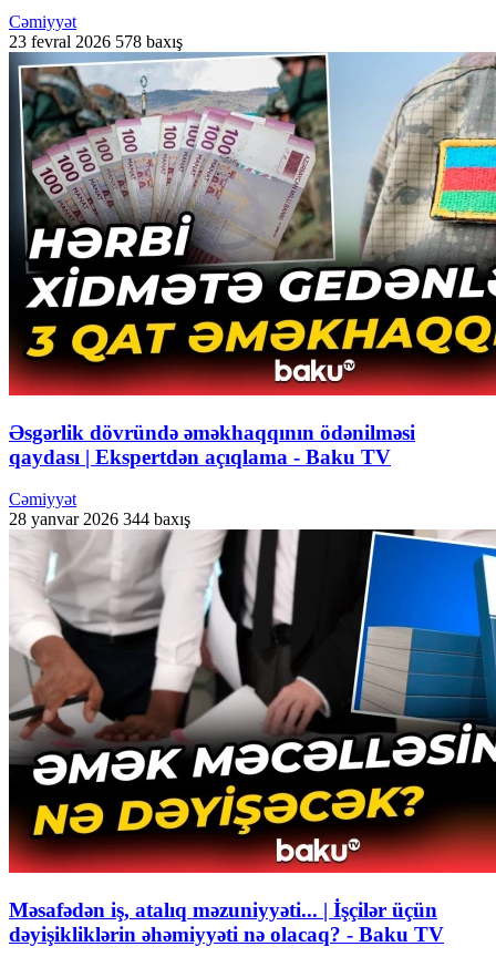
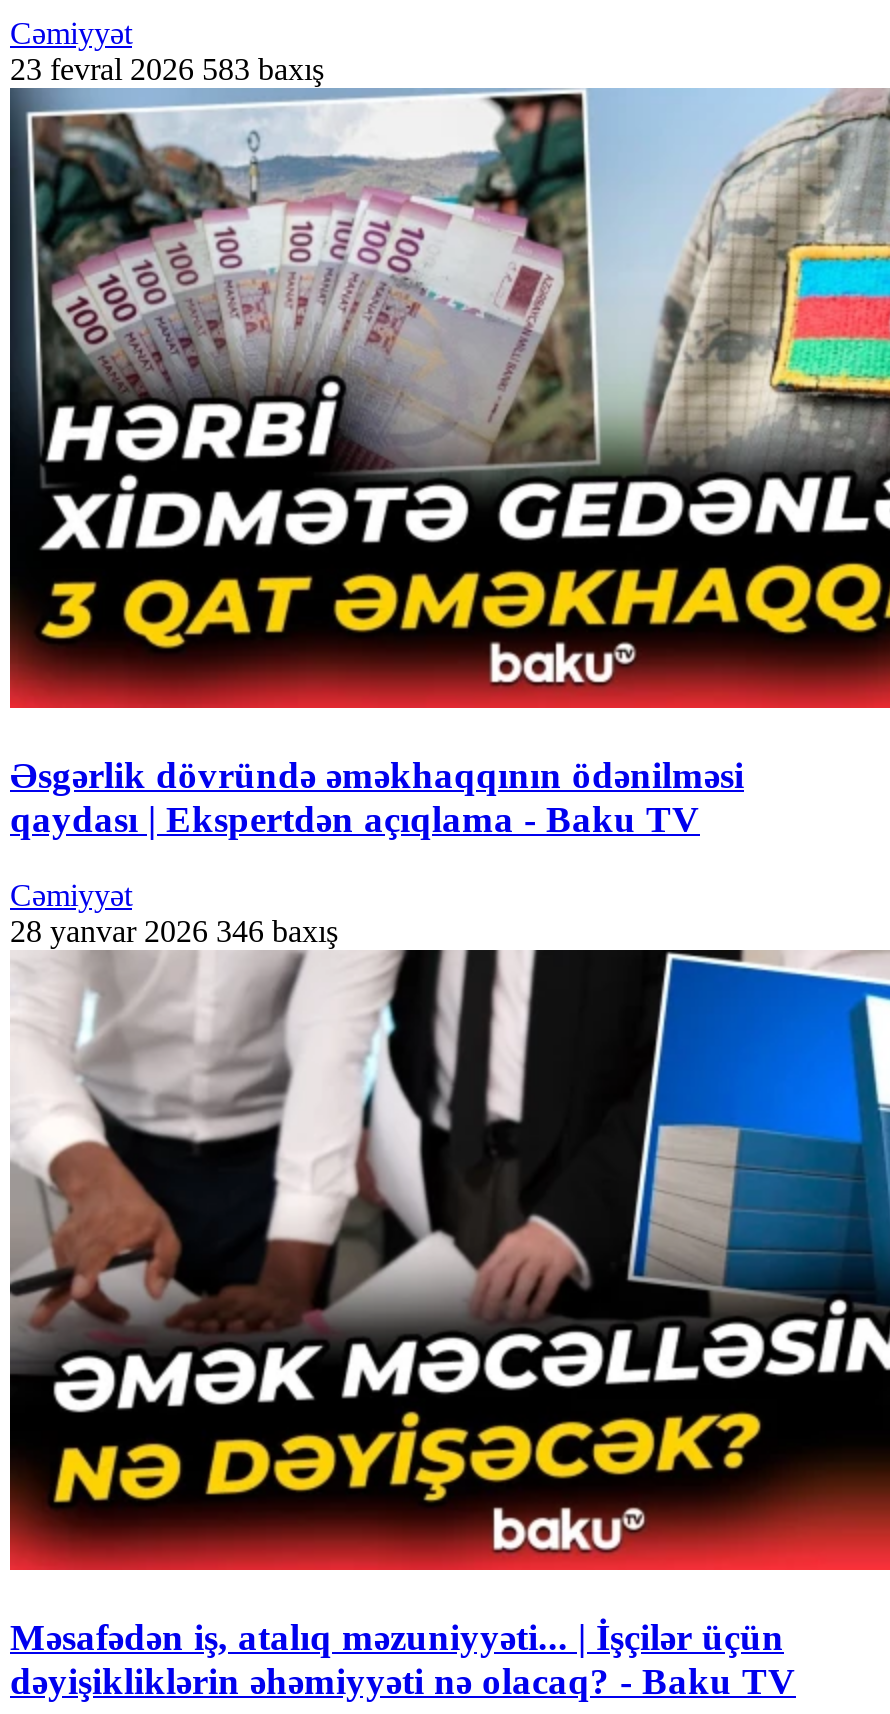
[9,32,183,51] 23 fevral 2026 578 baxış -> [10,52,324,86] 23 fevral 2026 583 baxış
[9,510,190,529] 28 yanvar 2026 344 baxış -> [10,915,338,949] 28 yanvar 2026 346 baxış

